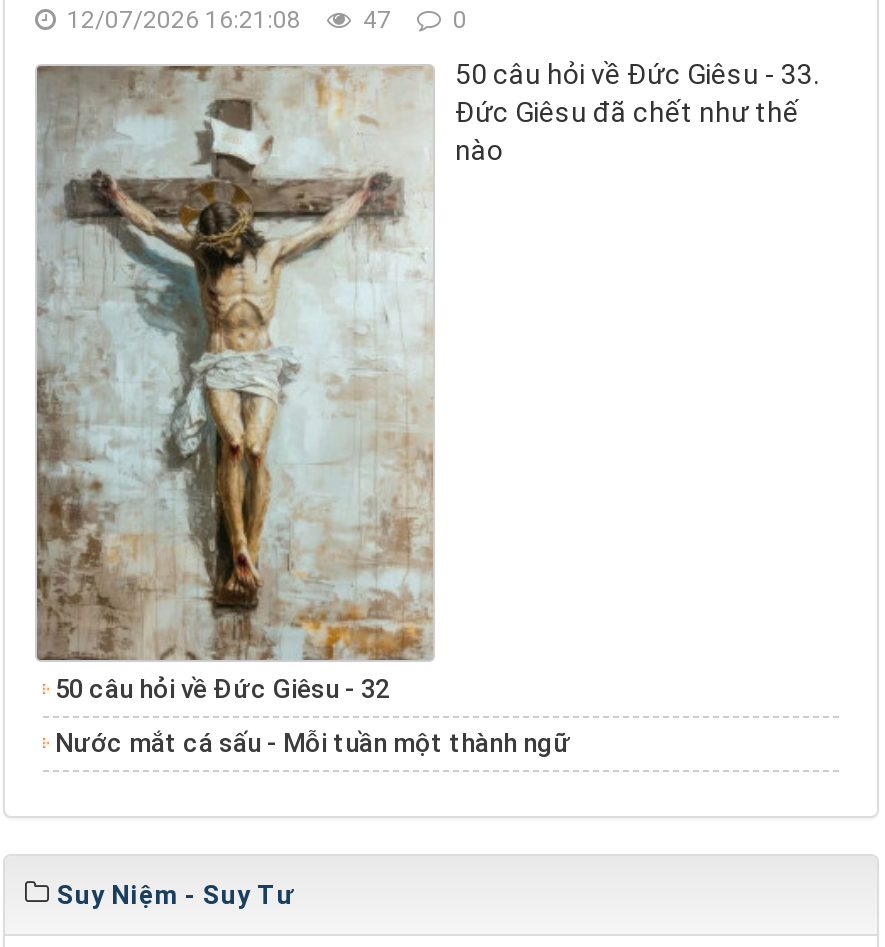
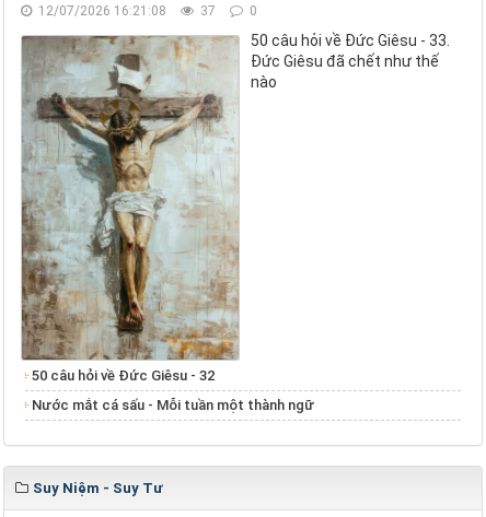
[61,6,467,34] 12/07/2026 16:21:08 47 0 -> [35,3,257,19] 12/07/2026 16:21:08 37 0

